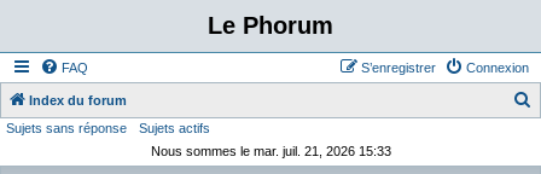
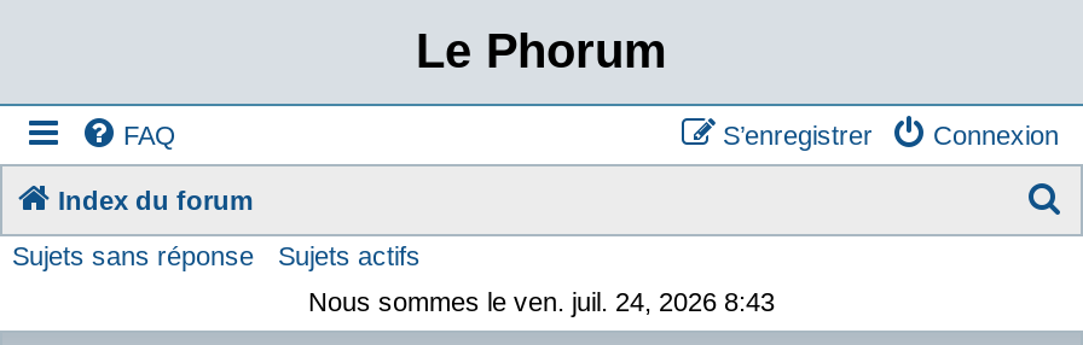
[150,144,391,158] Nous sommes le mar. juil. 21, 2026 15:33 -> [308,287,775,316] Nous sommes le ven. juil. 24, 2026 8:43

